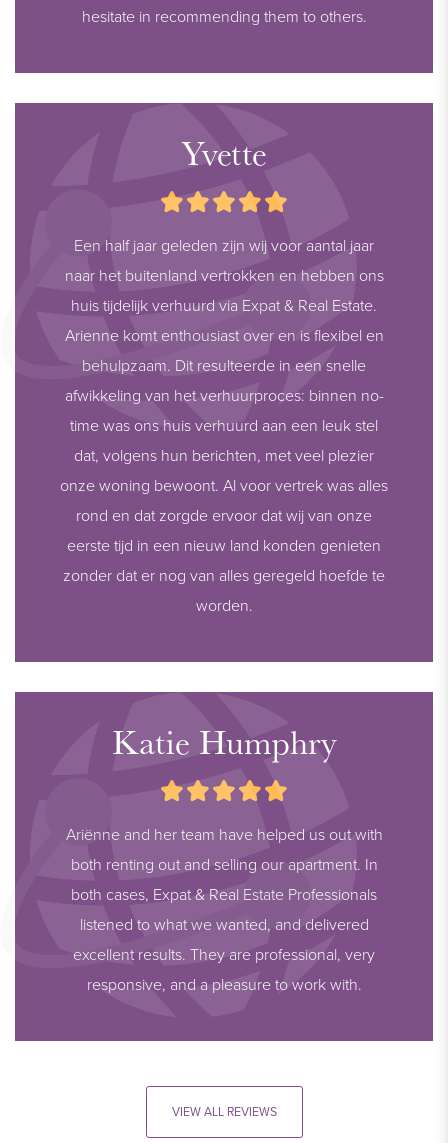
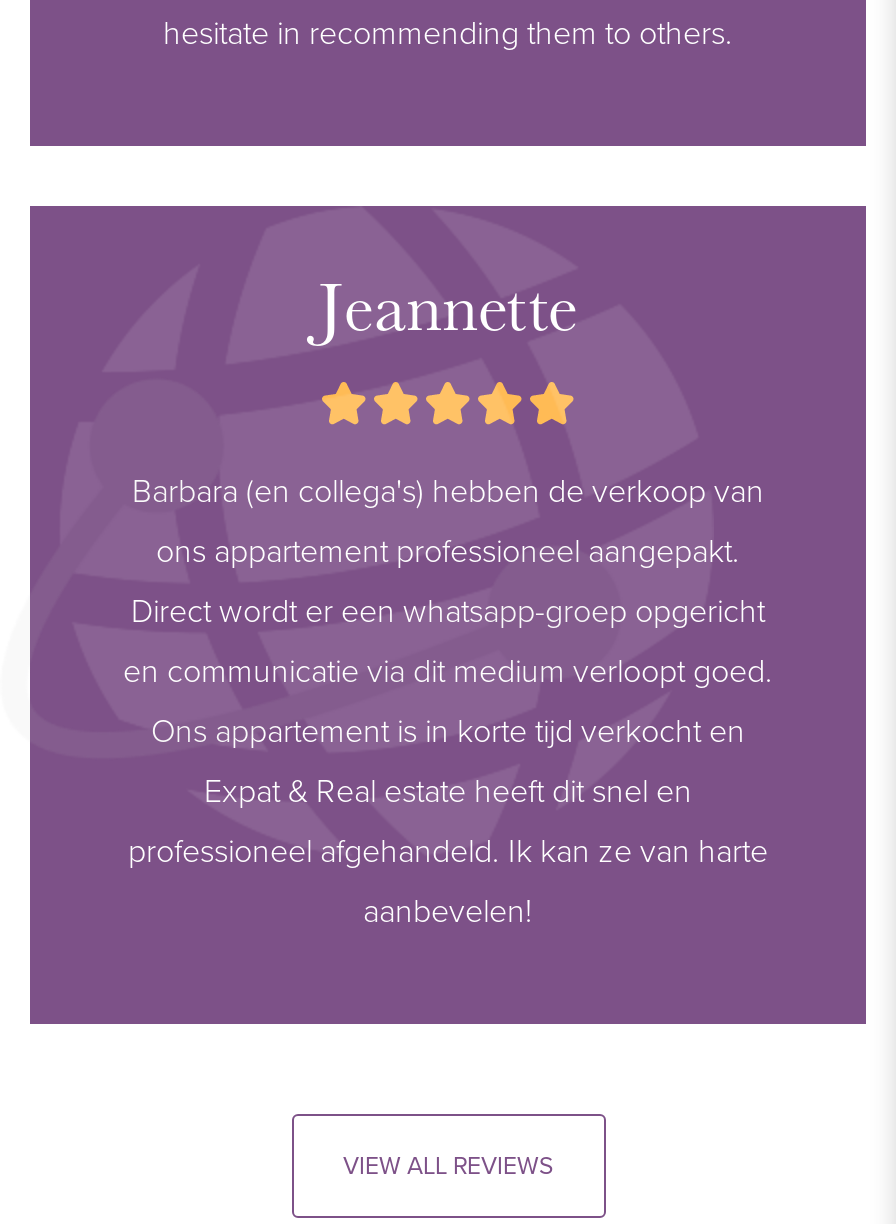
[60,131,388,995] Yvette | Een half jaar geleden zijn wij voor aantal jaar | naar het buitenland vertrokken en hebben ons | huis tijdelijk verhuurd via Expat & Real Estate. | Arienne komt enthousiast over en is flexibel en | behulpzaam. Dit resulteerde in een snelle | afwikkeling van het verhuurproces: binnen no- | time was ons huis verhuurd aan een leuk stel | dat, volgens hun berichten, met veel plezier | onze woning bewoont. Al voor vertrek was alles | rond en dat zorgde ervoor dat wij van onze | eerste tijd in een nieuw land konden genieten | zonder dat er nog van alles geregeld hoefde te | worden. | Katie Humphry | Ariënne and her team have helped us out with | both renting out and selling our apartment. In | both cases, Expat & Real Estate Professionals | listened to what we wanted, and delivered | excellent results. They are professional, very | responsive, and a pleasure to work with. -> [123,263,773,933] Jeannette | Barbara (en collega's) hebben de verkoop van | ons appartement professioneel aangepakt. | Direct wordt er een whatsapp-groep opgericht | en communicatie via dit medium verloopt goed. | Ons appartement is in korte tijd verkocht en | Expat & Real estate heeft dit snel en | professioneel afgehandeld. Ik kan ze van harte | aanbevelen!

